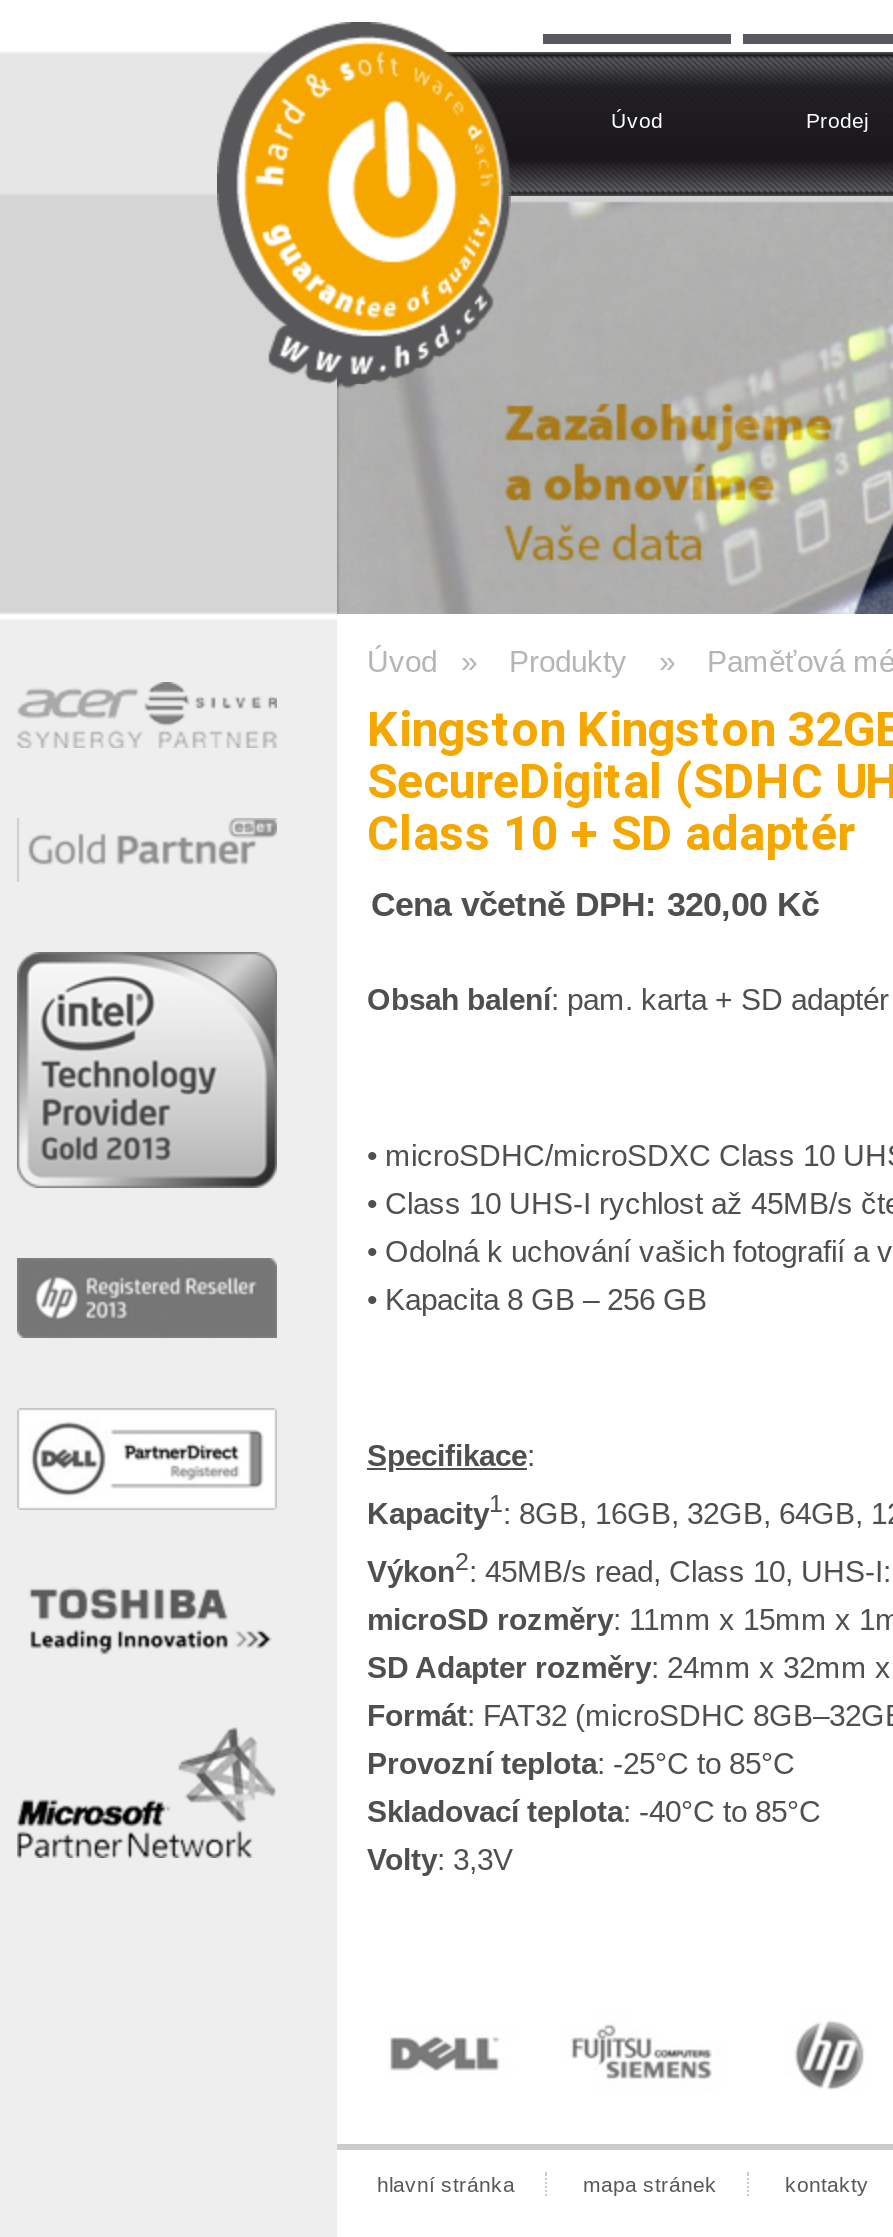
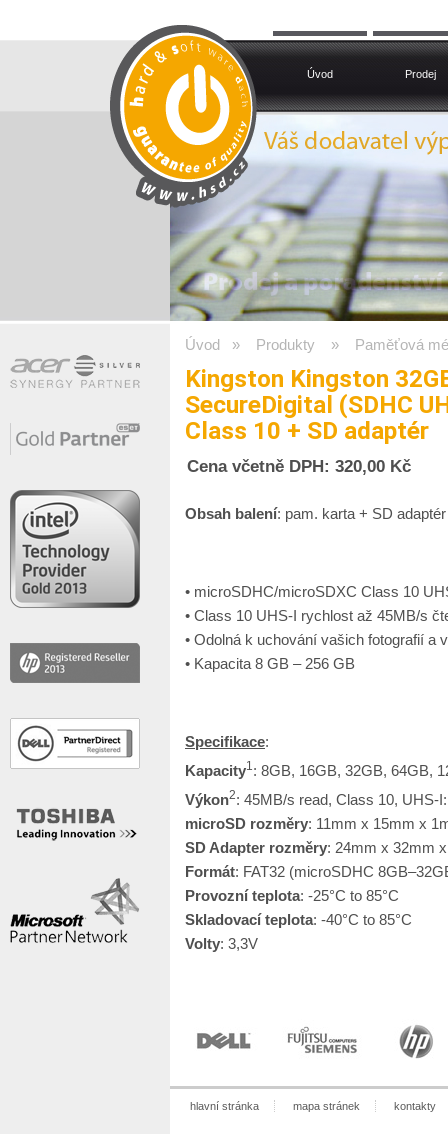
[339,202,887,616] [image] -> [170,114,445,322] [image]

